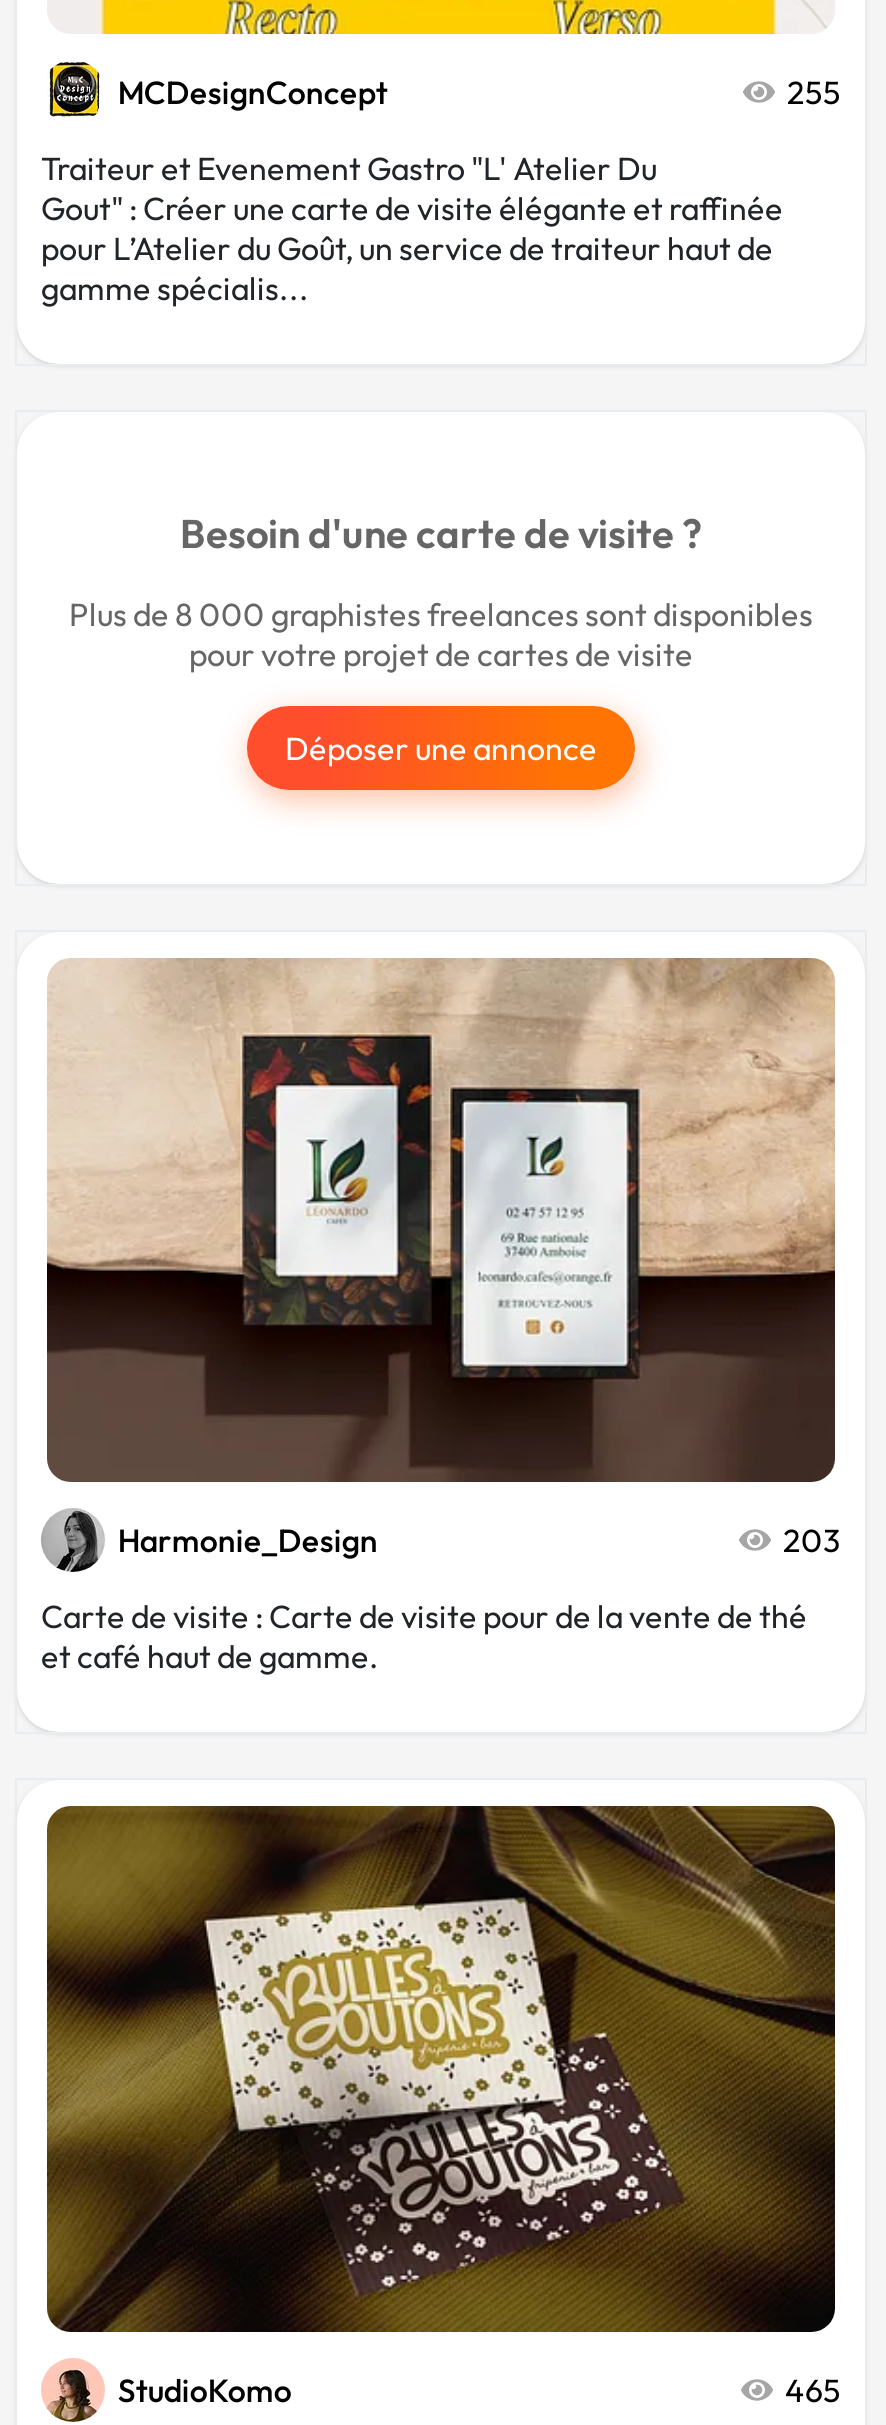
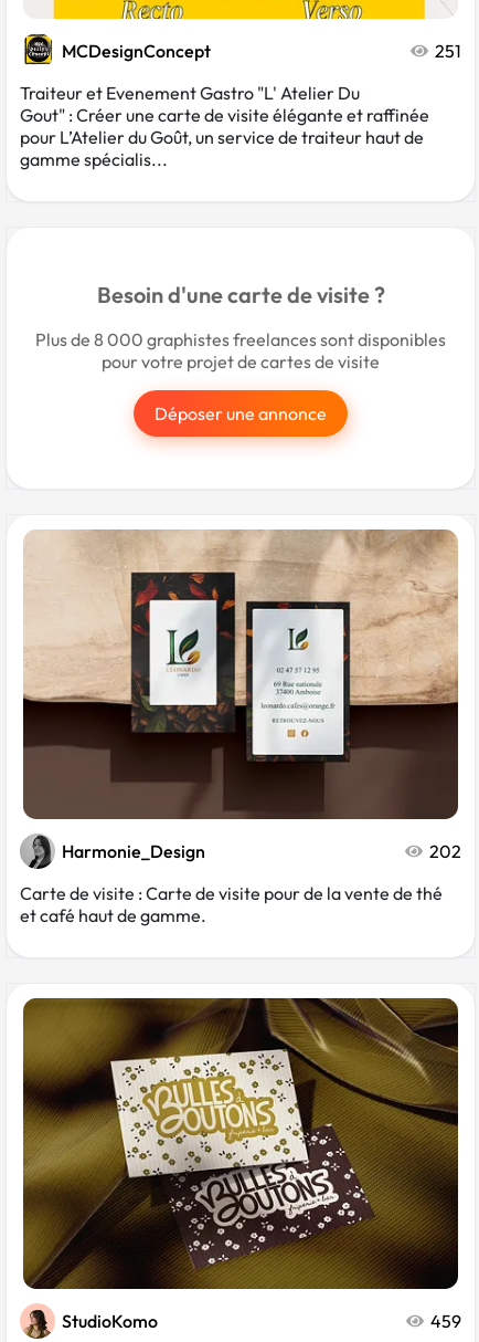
[787,71,841,111] 255 -> [435,39,461,61] 251
[783,1521,841,1561] 203 -> [429,840,461,863] 202
[785,2370,841,2410] 465 -> [430,1310,461,1332] 459

